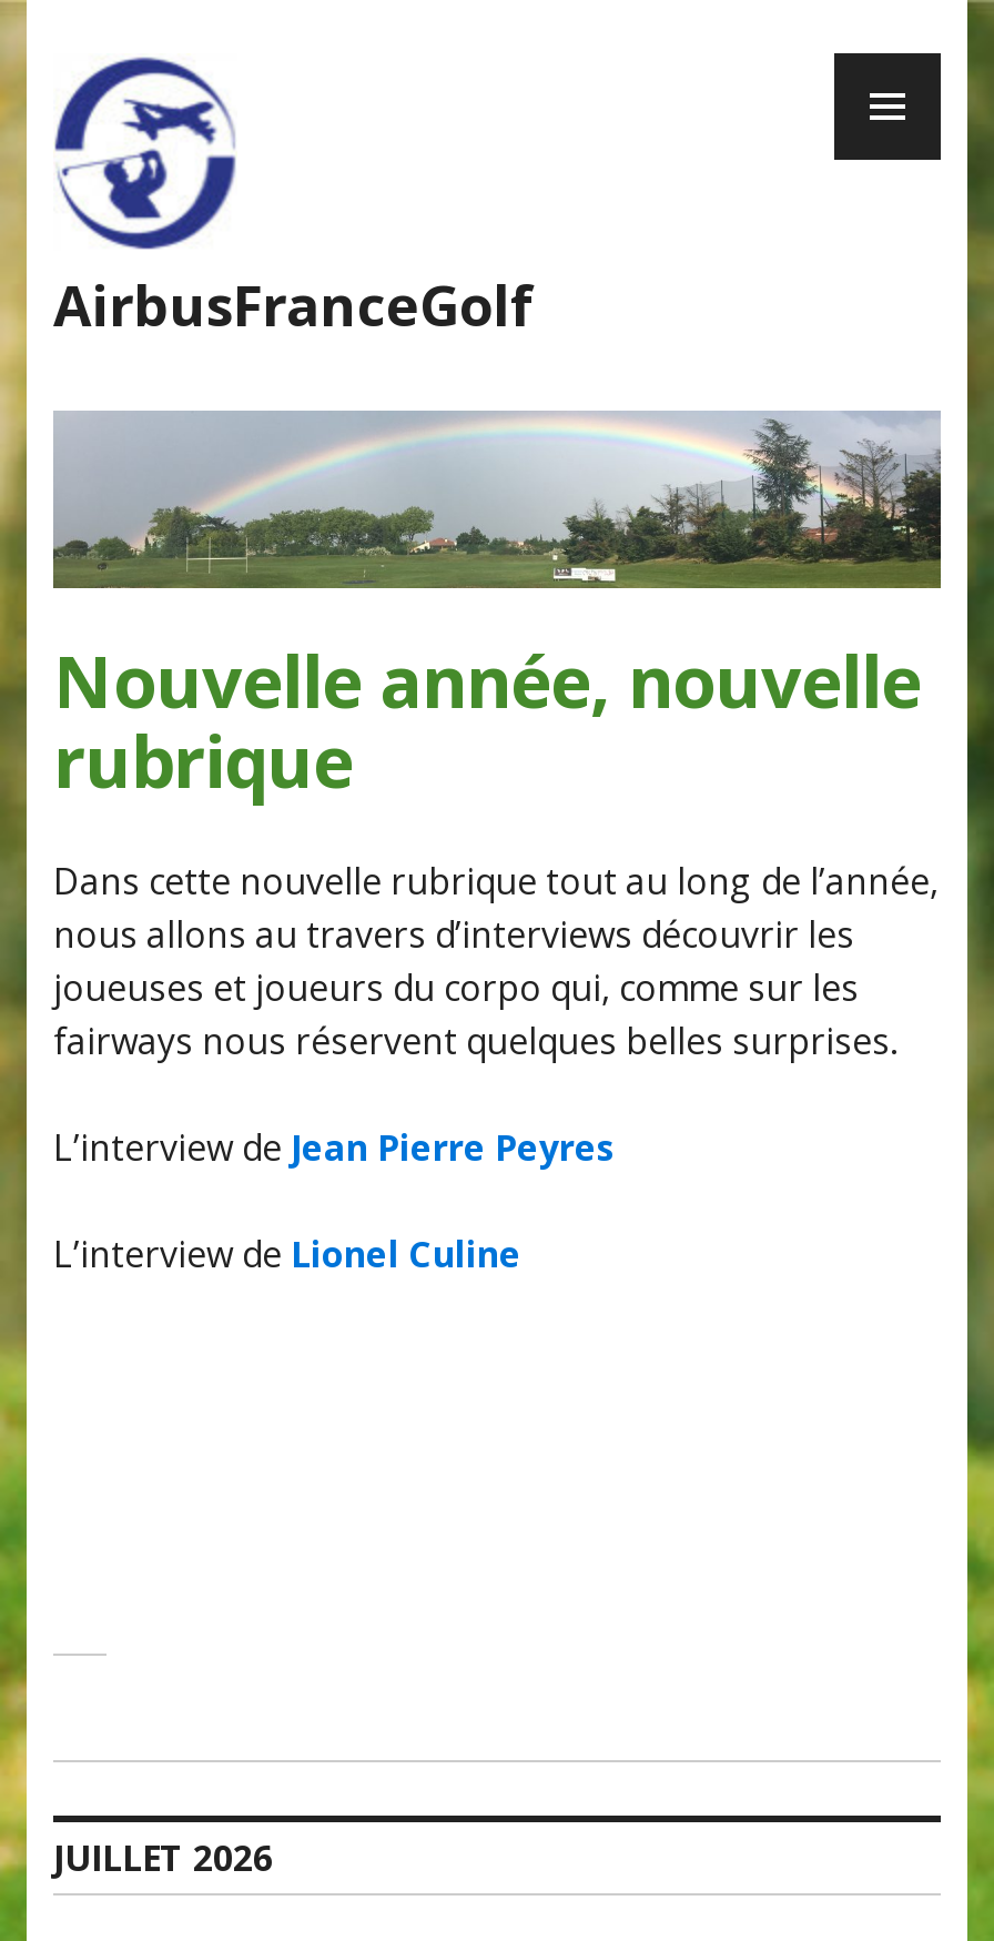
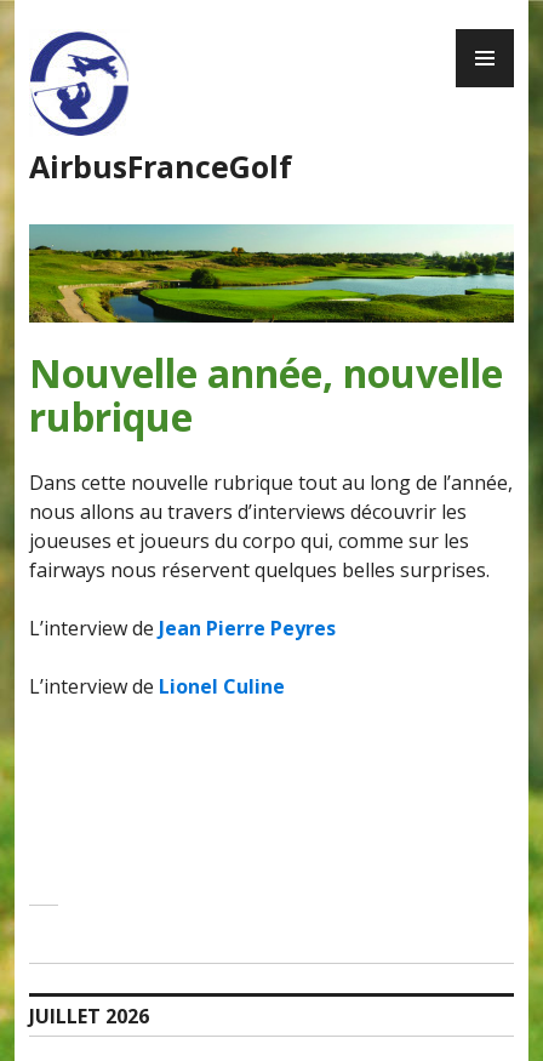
[51,411,943,590] [image] -> [28,224,515,324] [image]

